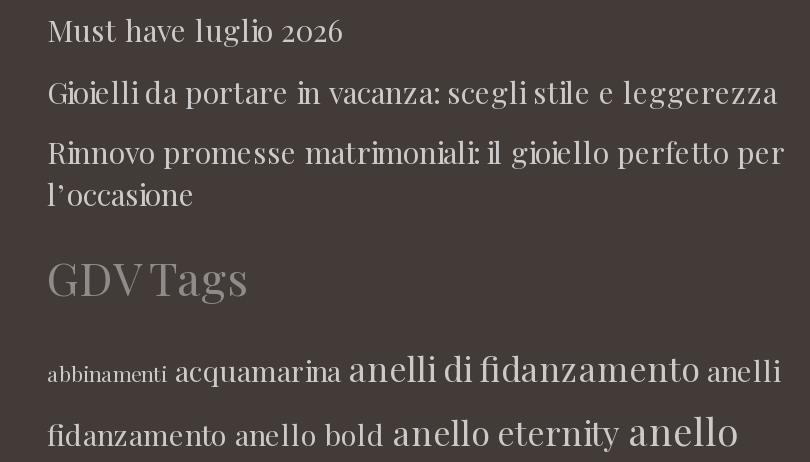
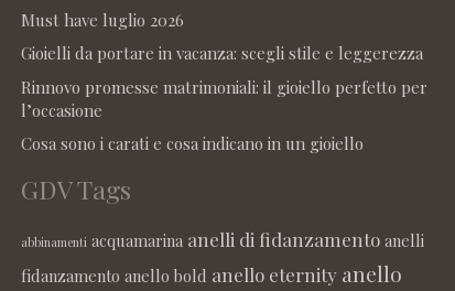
none -> [21,133,364,155] Cosa sono i carati e cosa indicano in un gioiello

